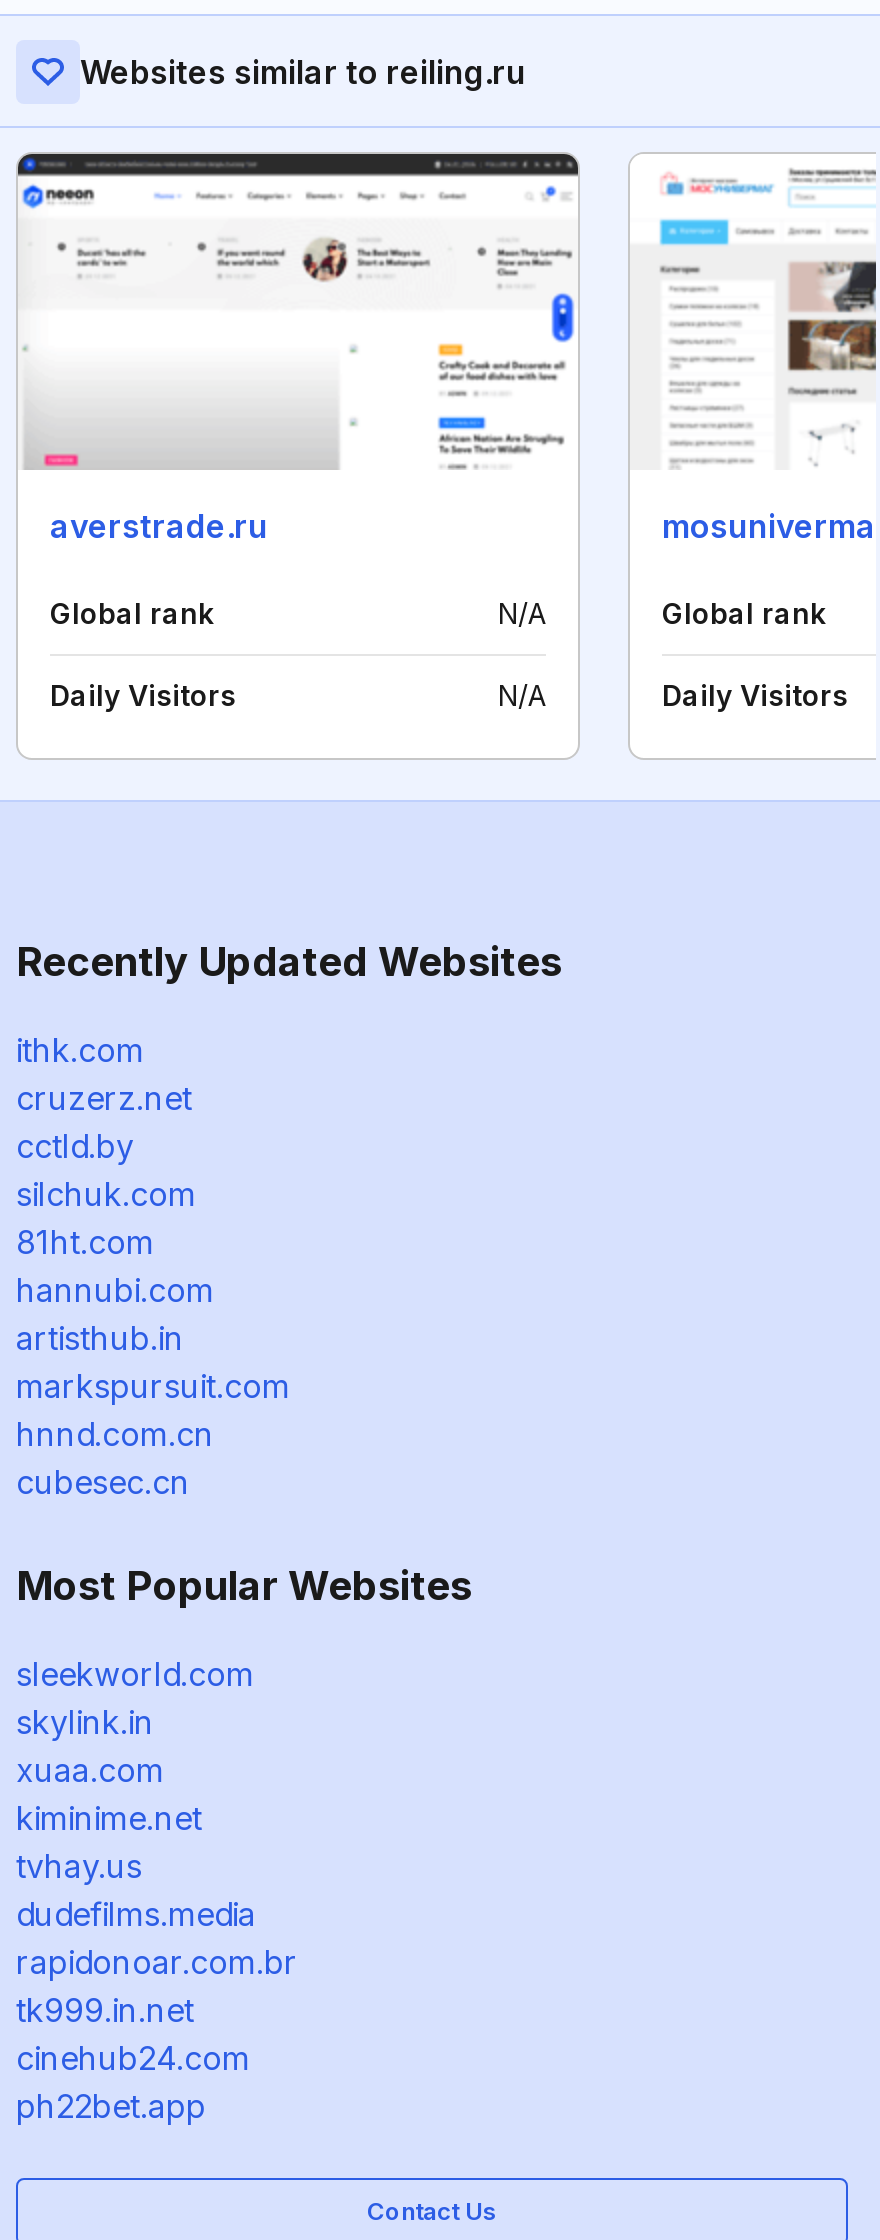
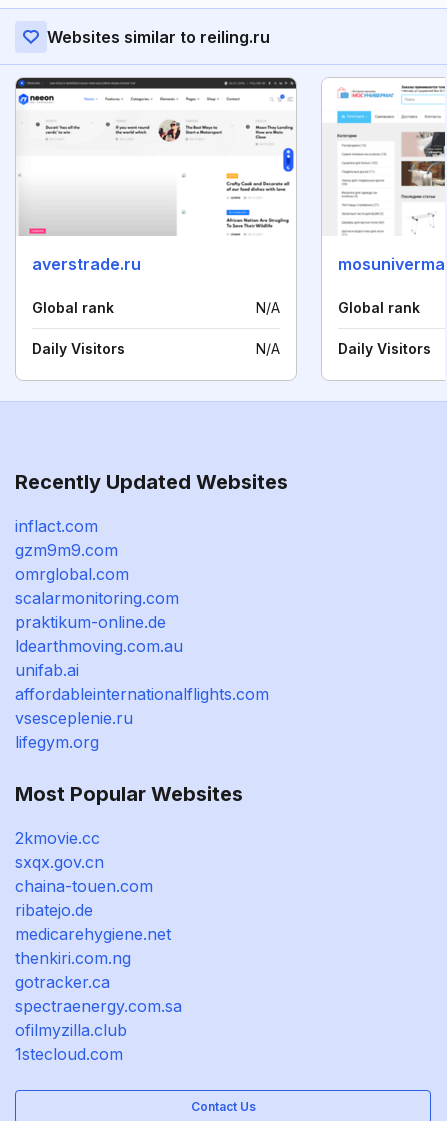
[16,1030,290,1502] ithk.com | cruzerz.net | cctld.by | silchuk.com | 81ht.com | hannubi.com | artisthub.in | markspursuit.com | hnnd.com.cn | cubesec.cn -> [15,516,269,752] inflact.com | gzm9m9.com | omrglobal.com | scalarmonitoring.com | praktikum-online.de | ldearthmoving.com.au | unifab.ai | affordableinternationalflights.com | vsesceplenie.ru | lifegym.org
[16,1654,298,2126] sleekworld.com | skylink.in | xuaa.com | kiminime.net | tvhay.us | dudefilms.media | rapidonoar.com.br | tk999.in.net | cinehub24.com | ph22bet.app -> [15,828,182,1064] 2kmovie.cc | sxqx.gov.cn | chaina-touen.com | ribatejo.de | medicarehygiene.net | thenkiri.com.ng | gotracker.ca | spectraenergy.com.sa | ofilmyzilla.club | 1stecloud.com

